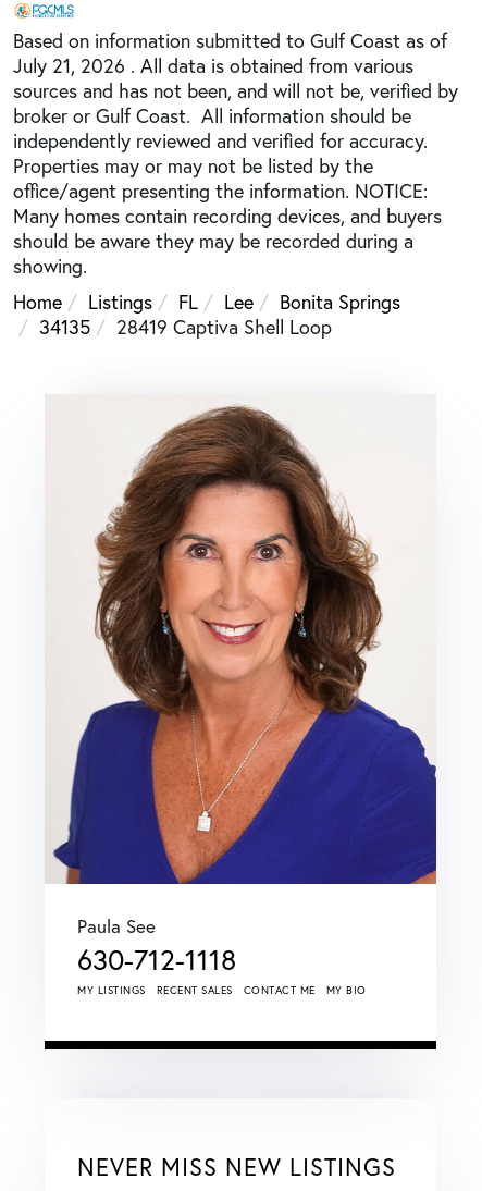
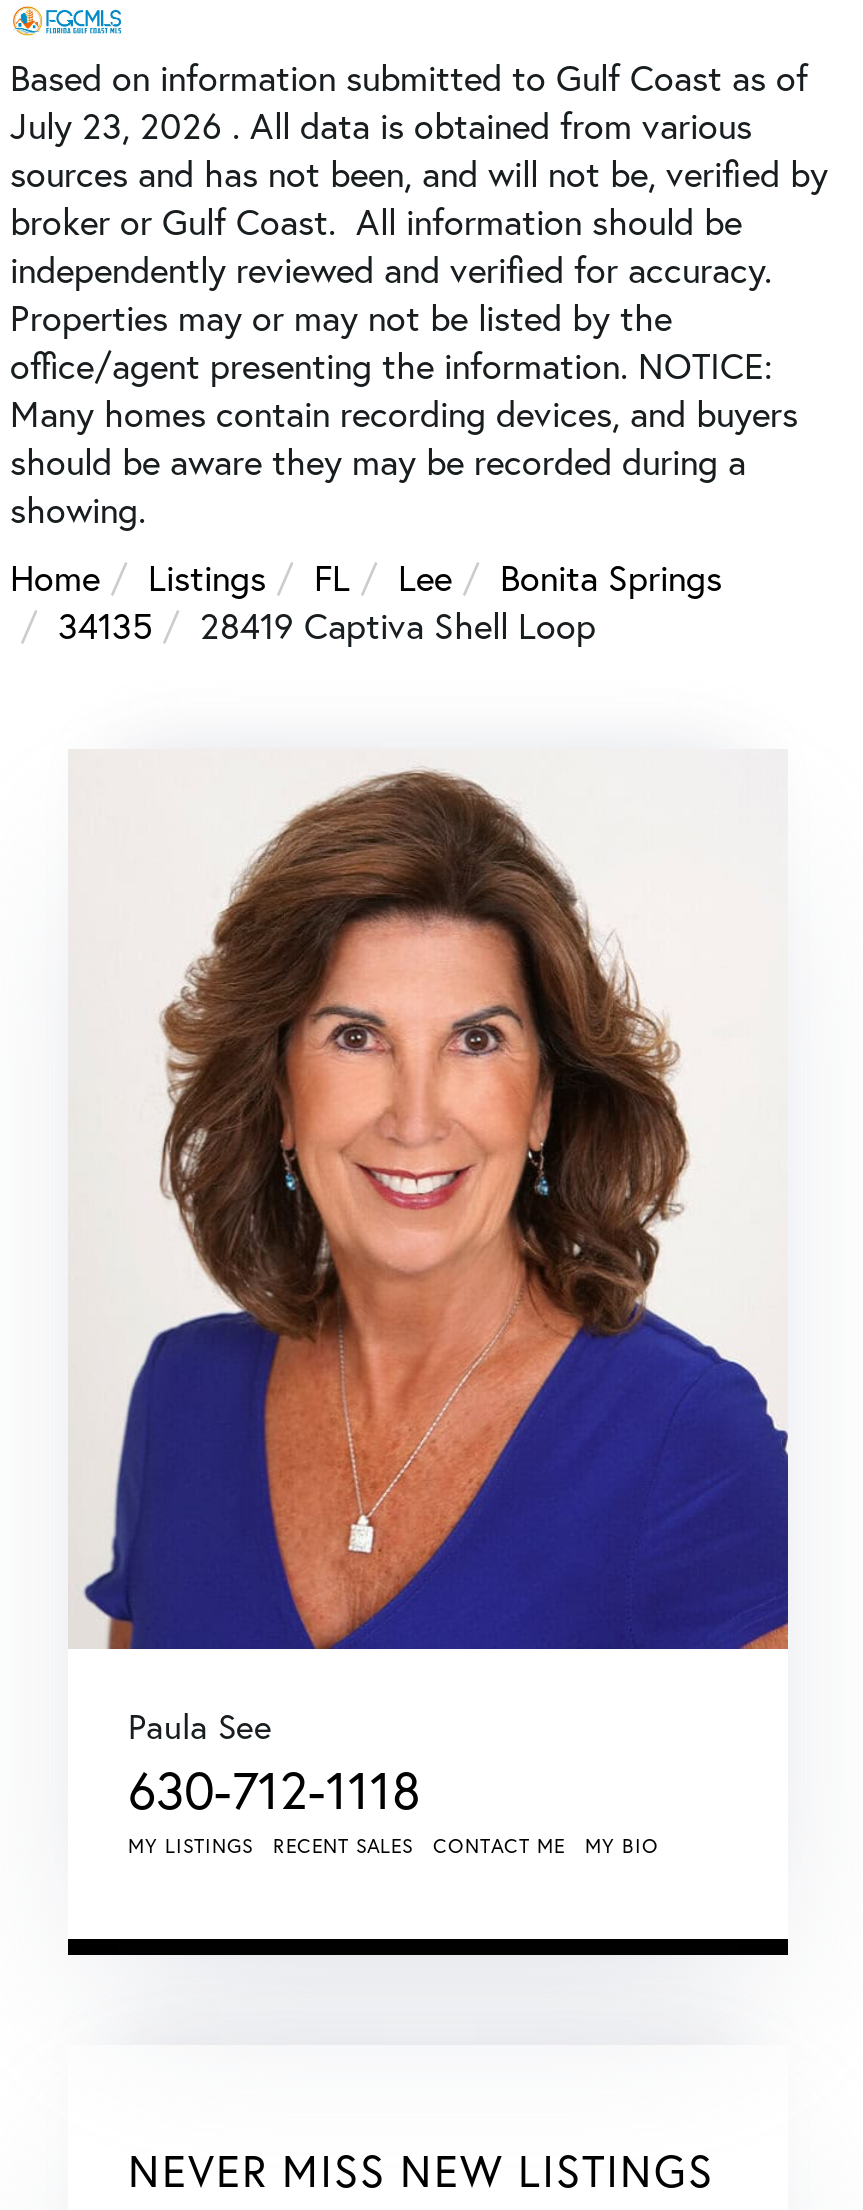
[13,53,413,78] July 21, 2026 . All data is obtained from various -> [10,100,752,148] July 23, 2026 . All data is obtained from various

